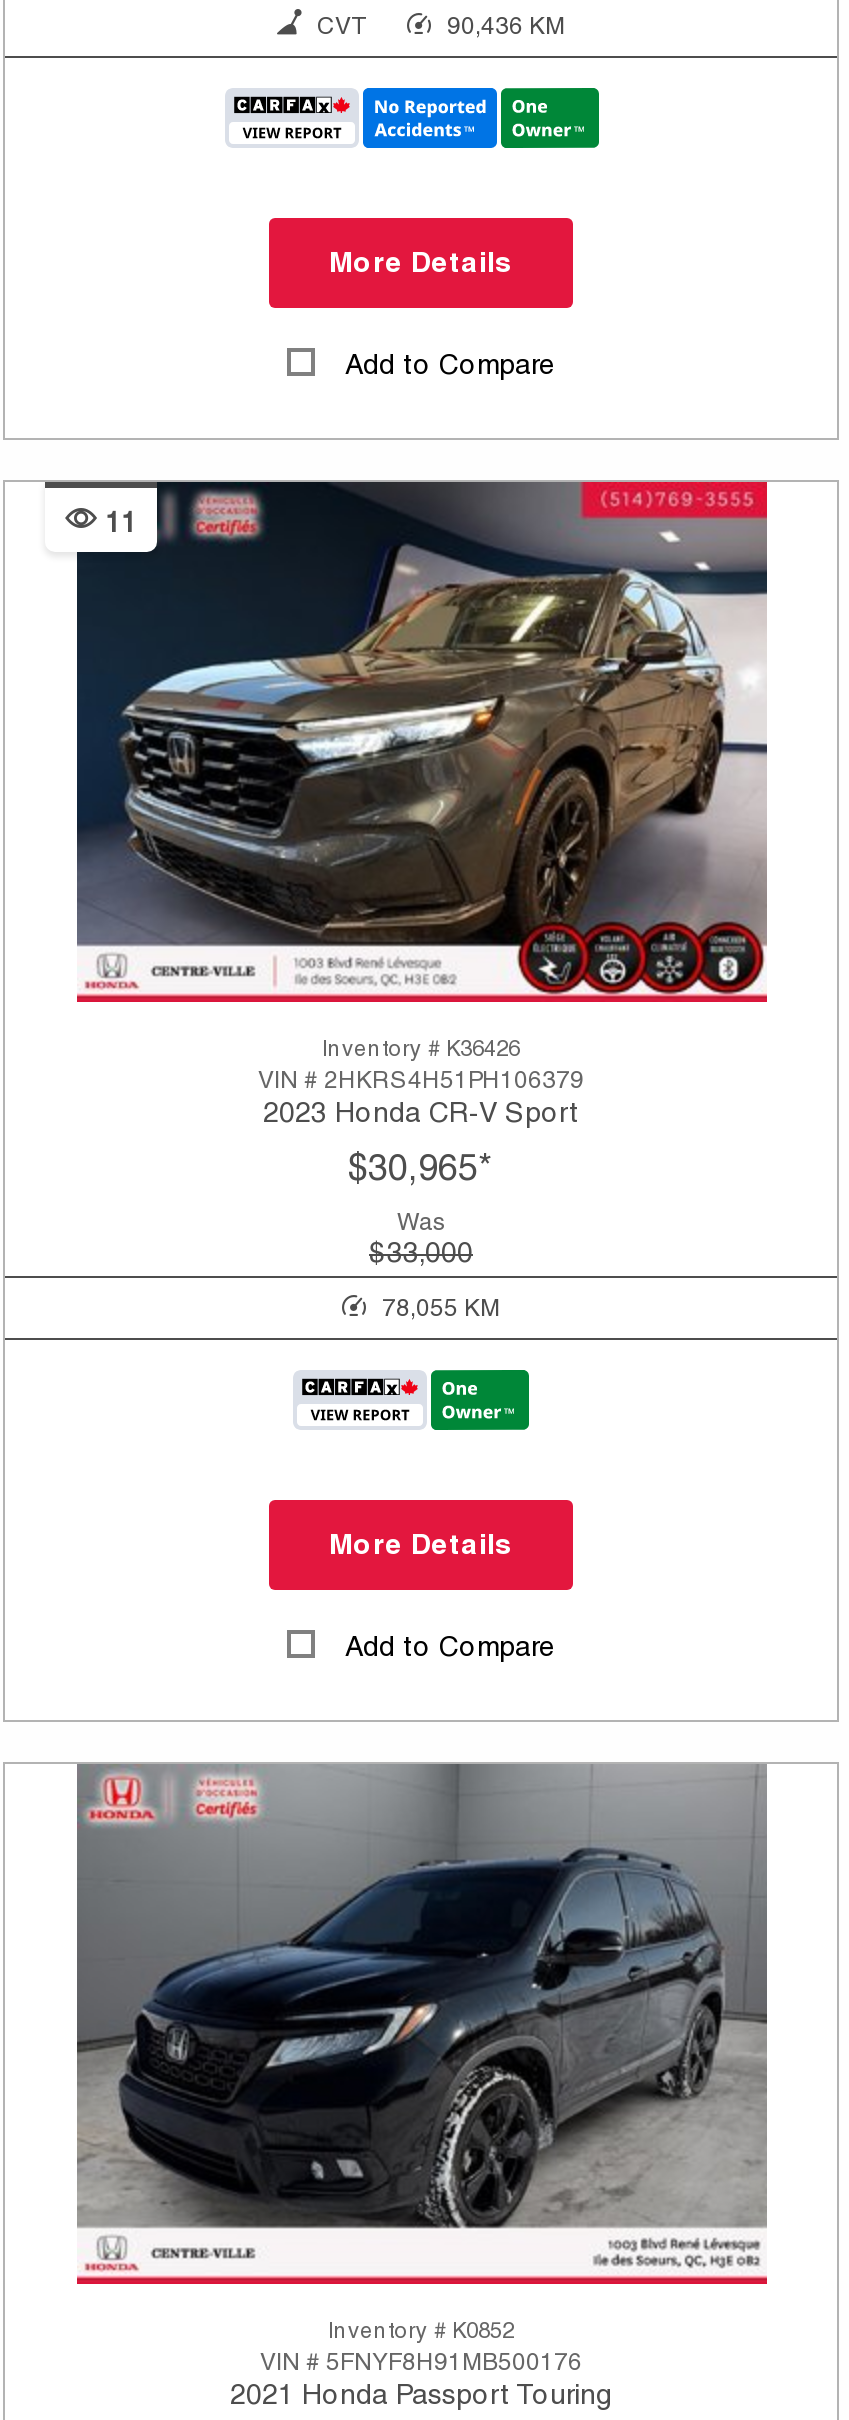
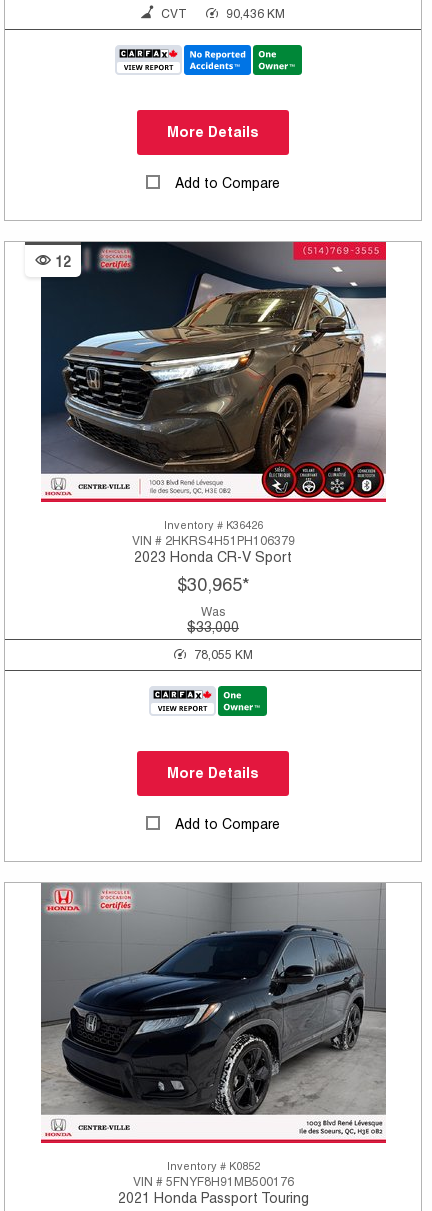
[105,506,137,538] 11 -> [55,254,71,270] 12

